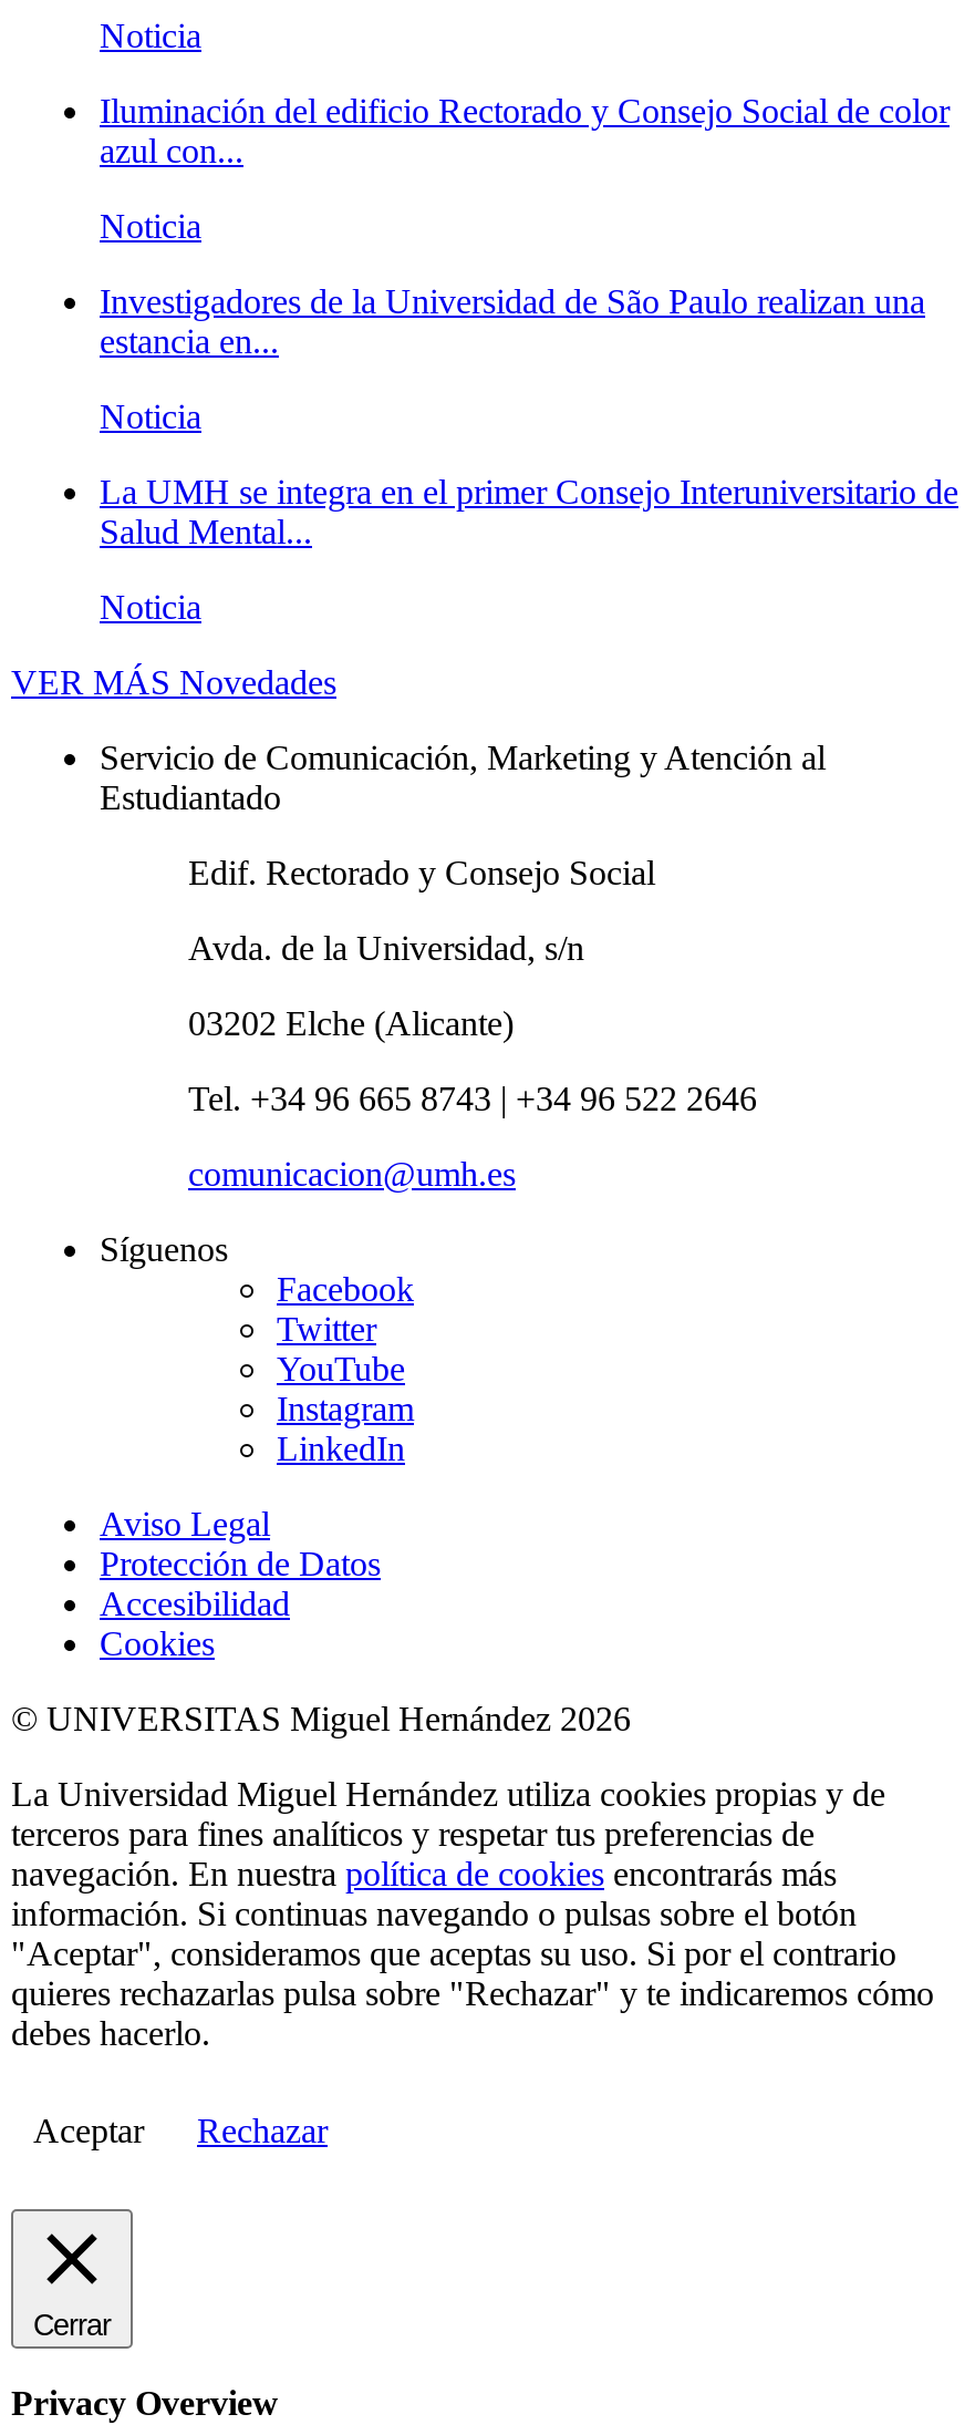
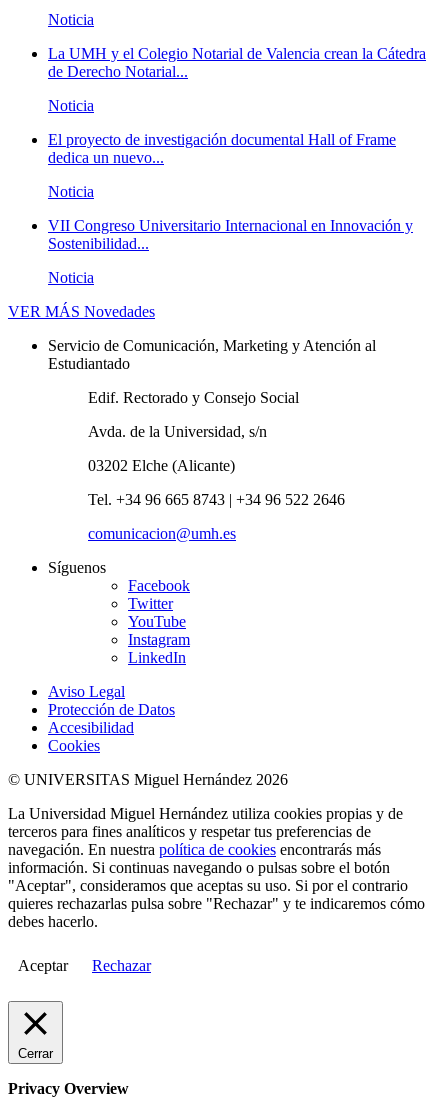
[100,93,950,170] Iluminación del edificio Rectorado y Consejo Social de color | azul con... -> [48,45,426,80] La UMH y el Colegio Notarial de Valencia crean la Cátedra | de Derecho Notarial...
[100,283,925,361] Investigadores de la Universidad de São Paulo realizan una | estancia en... -> [48,131,396,166] El proyecto de investigación documental Hall of Frame | dedica un nuevo...
[100,474,958,551] La UMH se integra en el primer Consejo Interuniversitario de | Salud Mental... -> [48,217,413,252] VII Congreso Universitario Internacional en Innovación y | Sostenibilidad...

